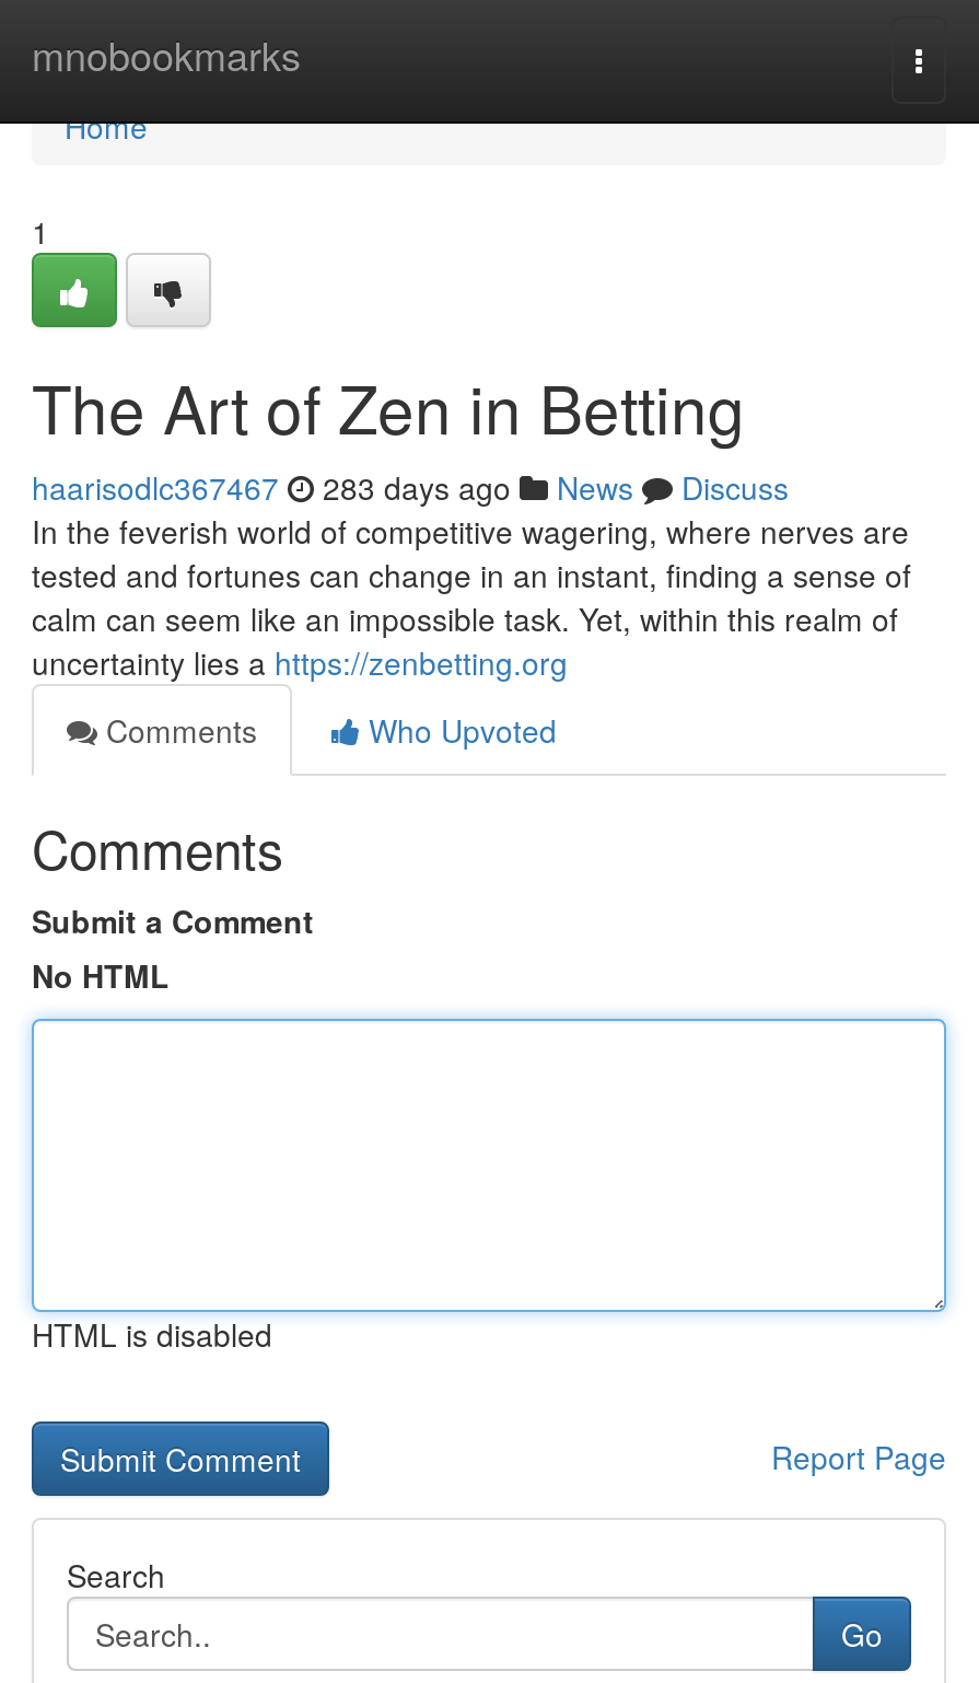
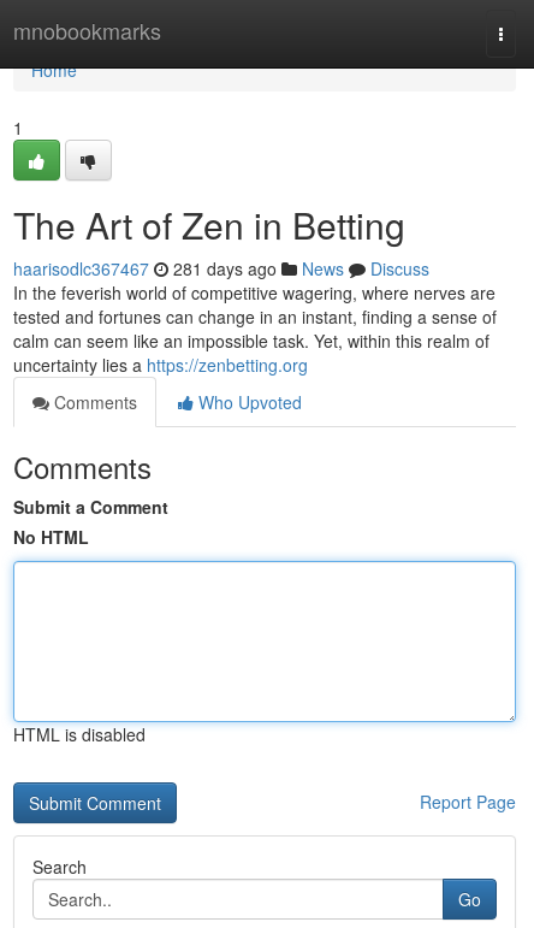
[32,465,789,509] haarisodlc367467 283 days ago News Discuss -> [13,256,429,280] haarisodlc367467 281 days ago News Discuss

